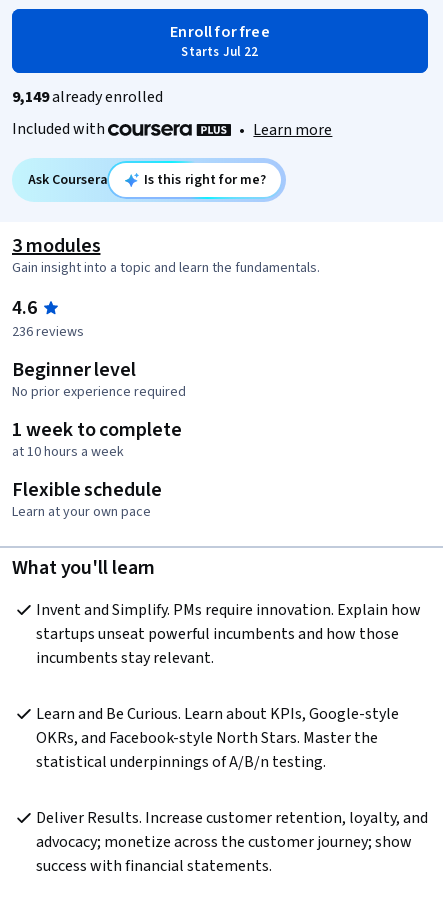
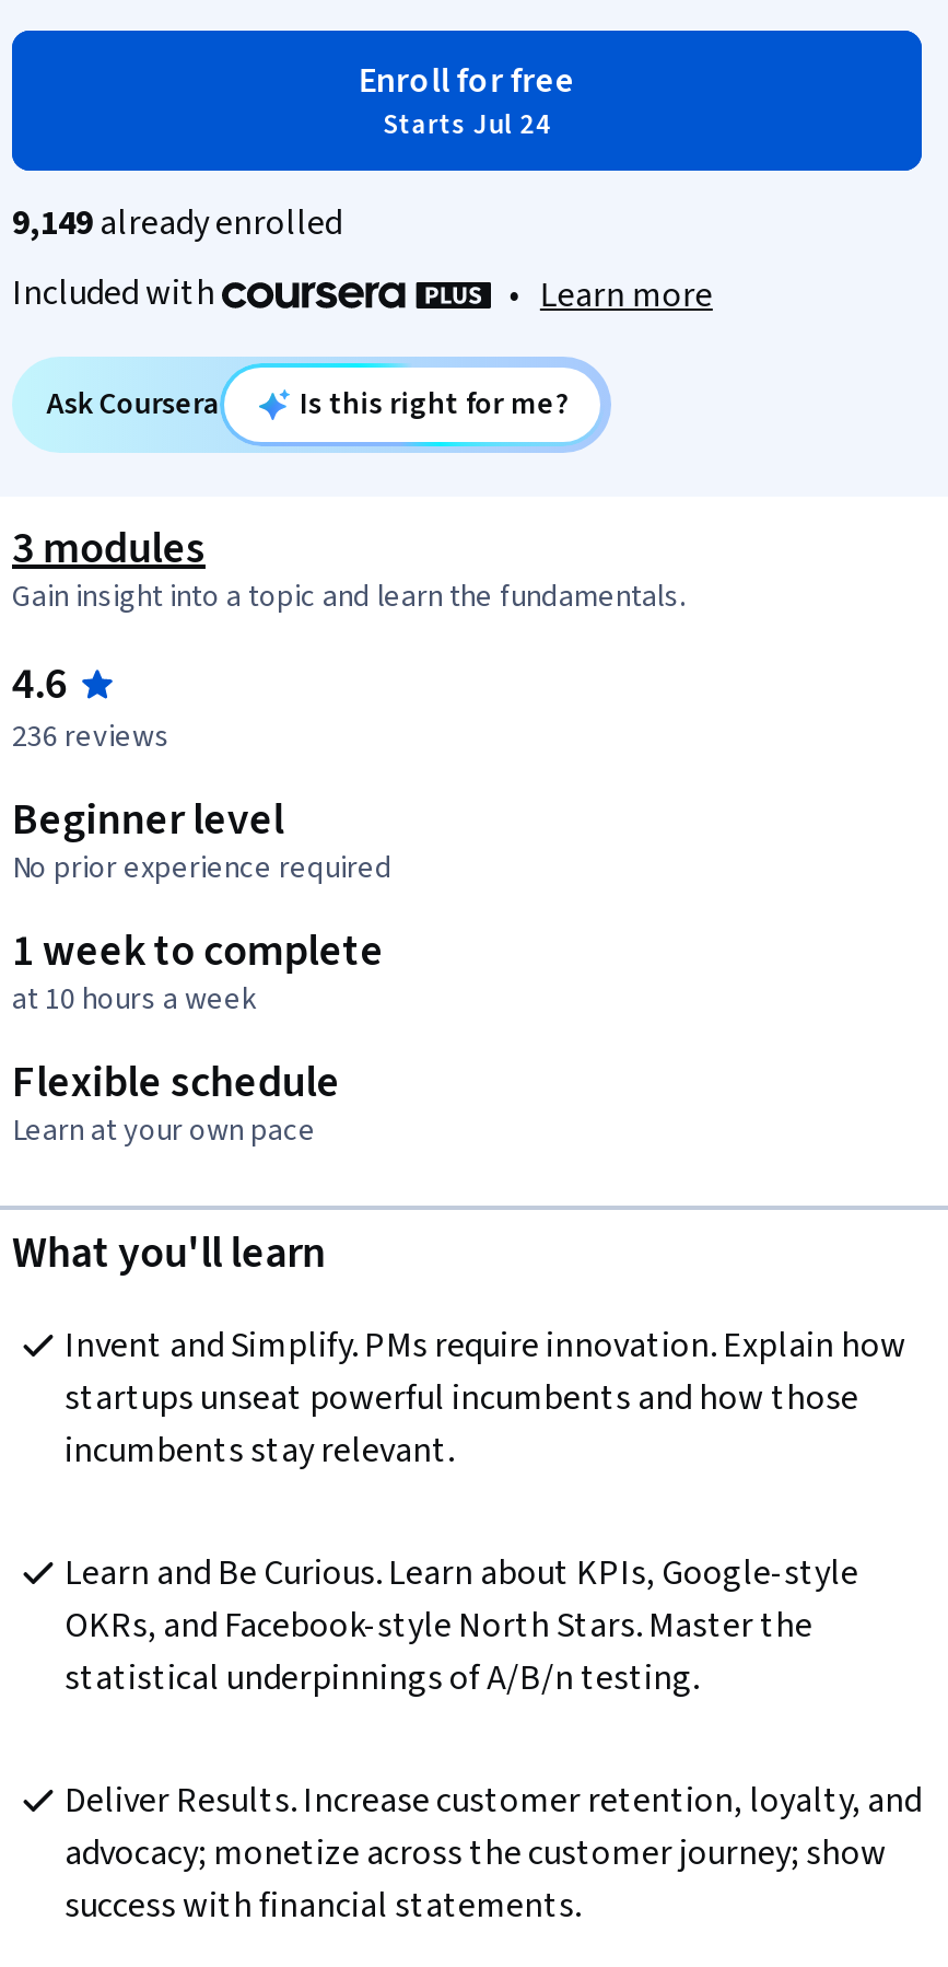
[181,43,258,61] Starts Jul 22 -> [383,105,551,144] Starts Jul 24

